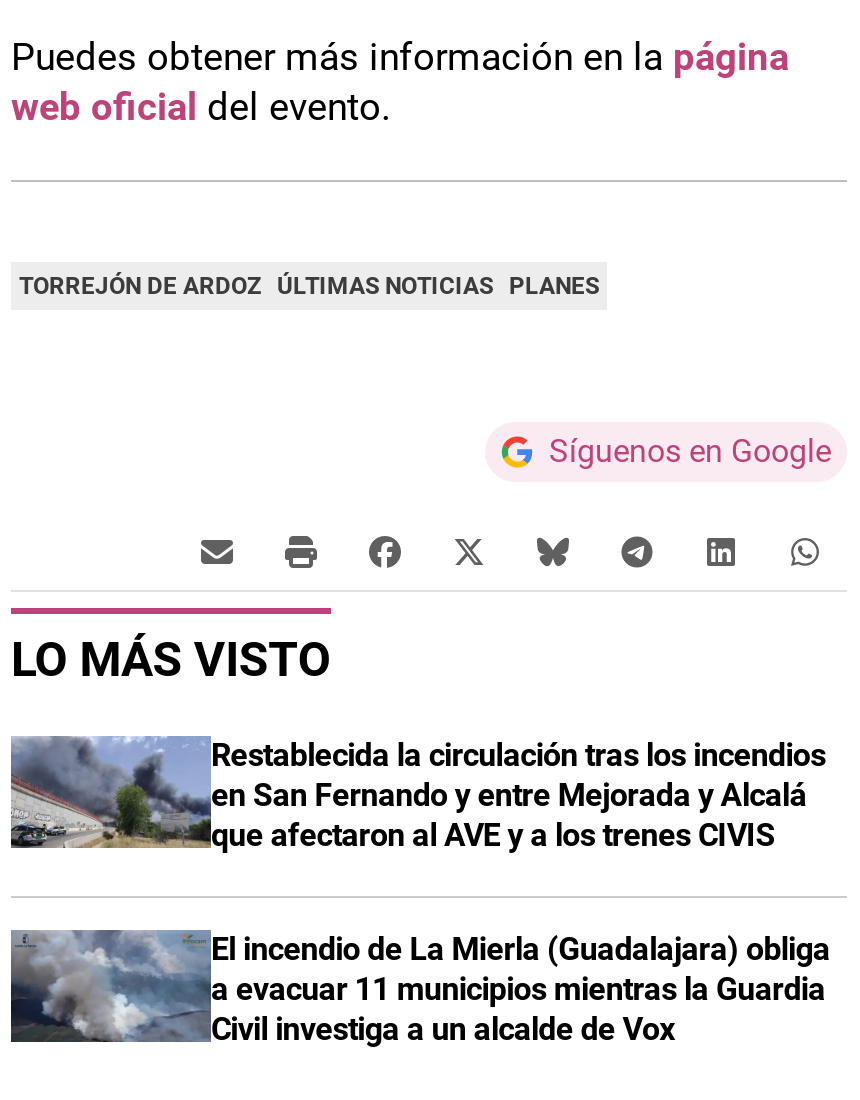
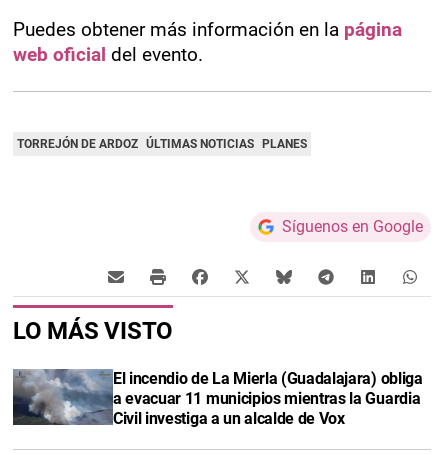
[9,735,826,853] [image] | Restablecida la circulación tras los incendios | en San Fernando y entre Mejorada y Alcalá | que afectaron al AVE y a los trenes CIVIS -> none

